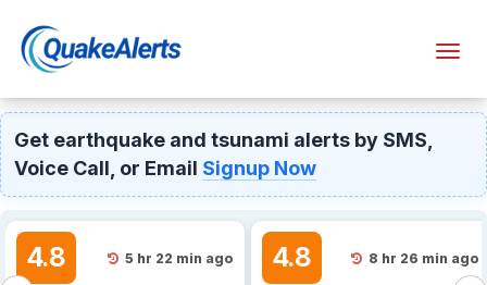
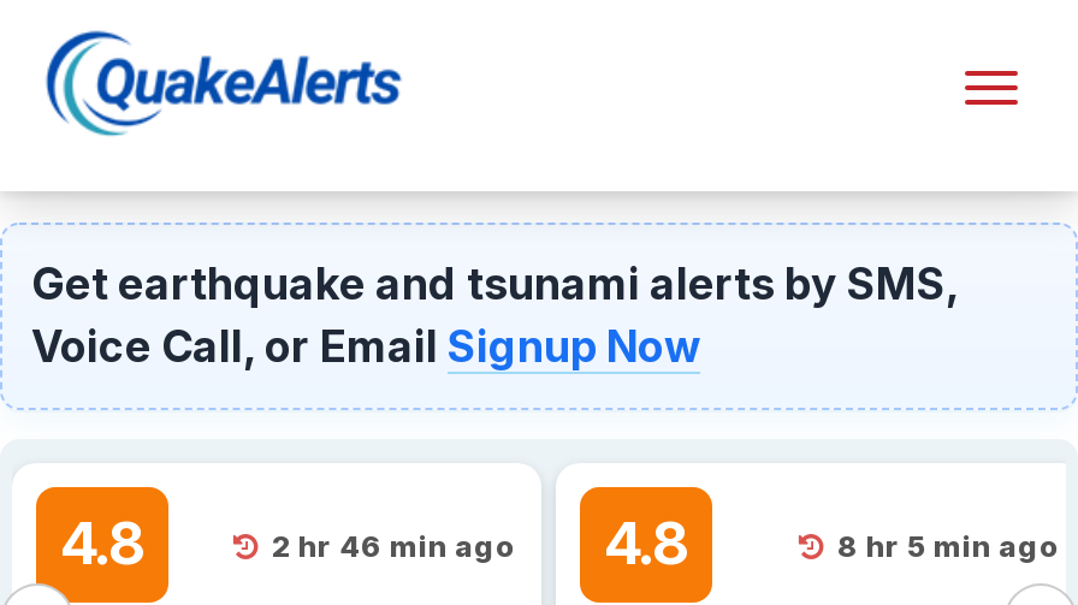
[122,250,234,266] 5 hr 22 min ago -> [265,527,517,563] 2 hr 46 min ago
[365,250,479,266] 8 hr 26 min ago -> [830,527,1061,563] 8 hr 5 min ago

